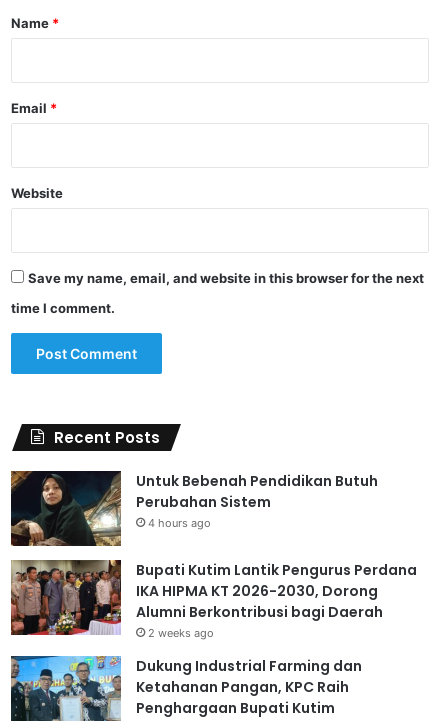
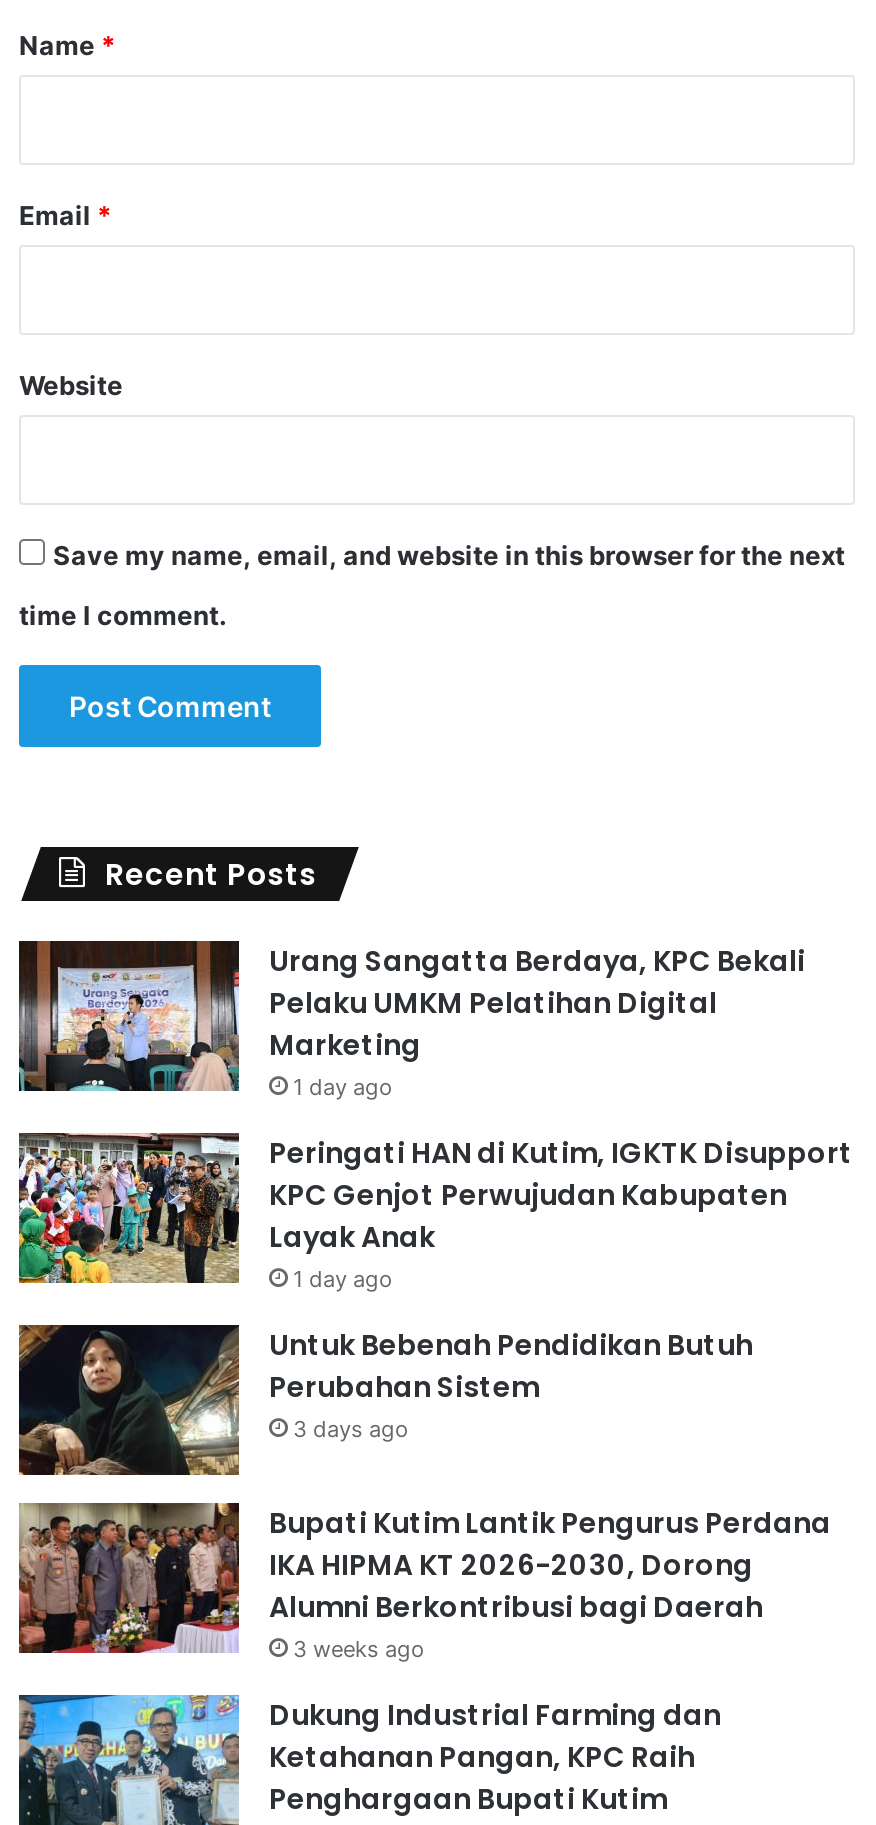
none -> [17,939,853,1292] [image] | Urang Sangatta Berdaya, KPC Bekali | Pelaku UMKM Pelatihan Digital | Marketing | 1 day ago | Peringati HAN di Kutim, IGKTK Disupport | KPC Genjot Perwujudan Kabupaten | Layak Anak | 1 day ago
none -> [17,1119,241,1285] [image]
[148,516,211,530] 4 hours ago -> [293,1414,409,1442] 3 days ago
[148,626,214,640] 2 weeks ago -> [293,1634,425,1662] 3 weeks ago

